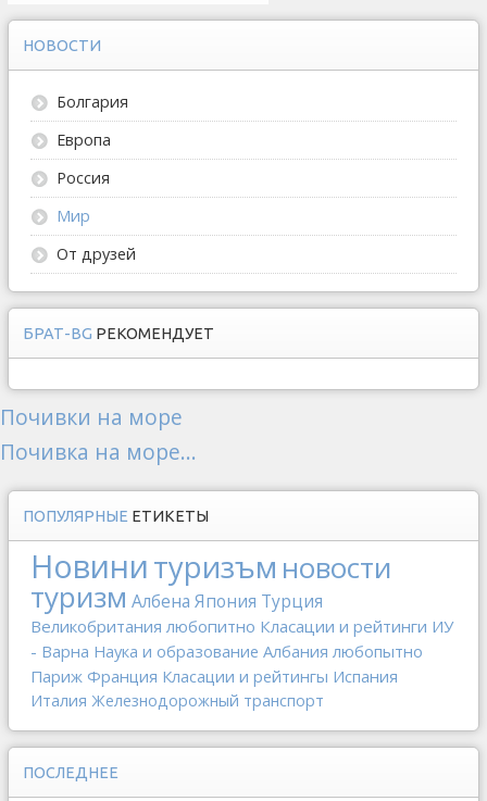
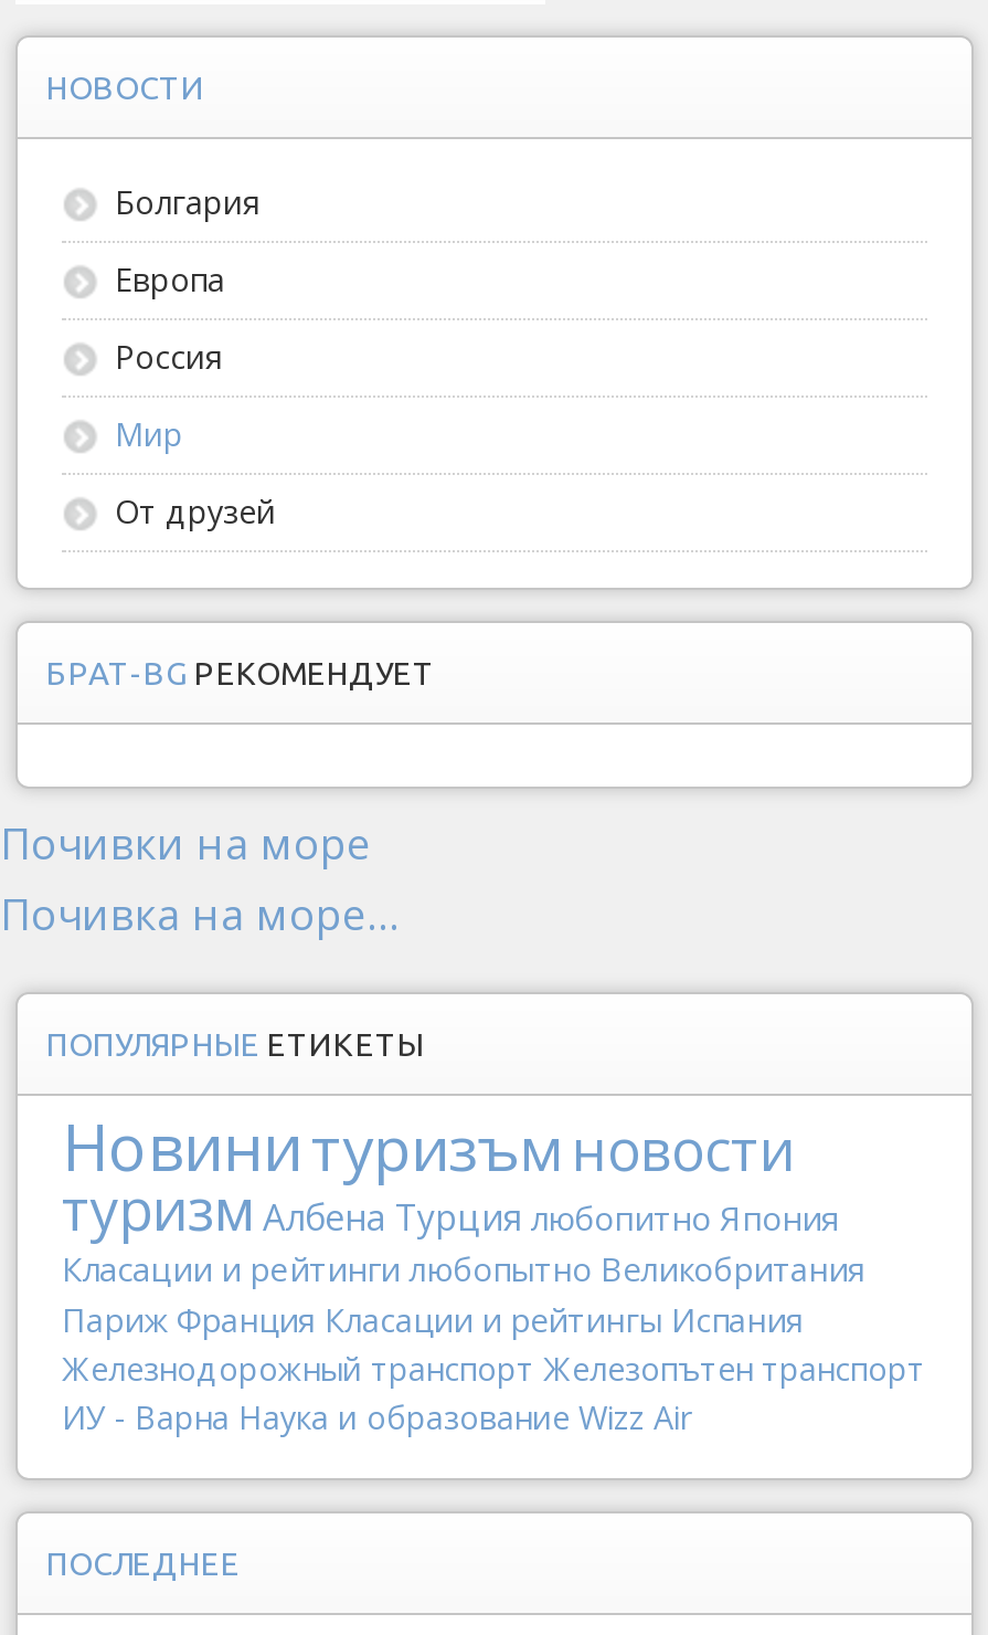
[30,577,453,662] туризм Албена Япония Турция | Великобритания любопитно Класации и рейтинги ИУ | - Варна Наука и образование Албания любопытно -> [62,1172,865,1291] туризм Албена Турция любопитно Япония | Класации и рейтинги любопытно Великобритания
moved [30,665,398,687] -> [62,1298,804,1342]: Париж Франция Класации и рейтингы Испания
[30,690,324,711] Италия Железнодорожный транспорт -> [62,1348,925,1439] Железнодорожный транспорт Железопътен транспорт | ИУ - Варна Наука и образование Wizz Air

